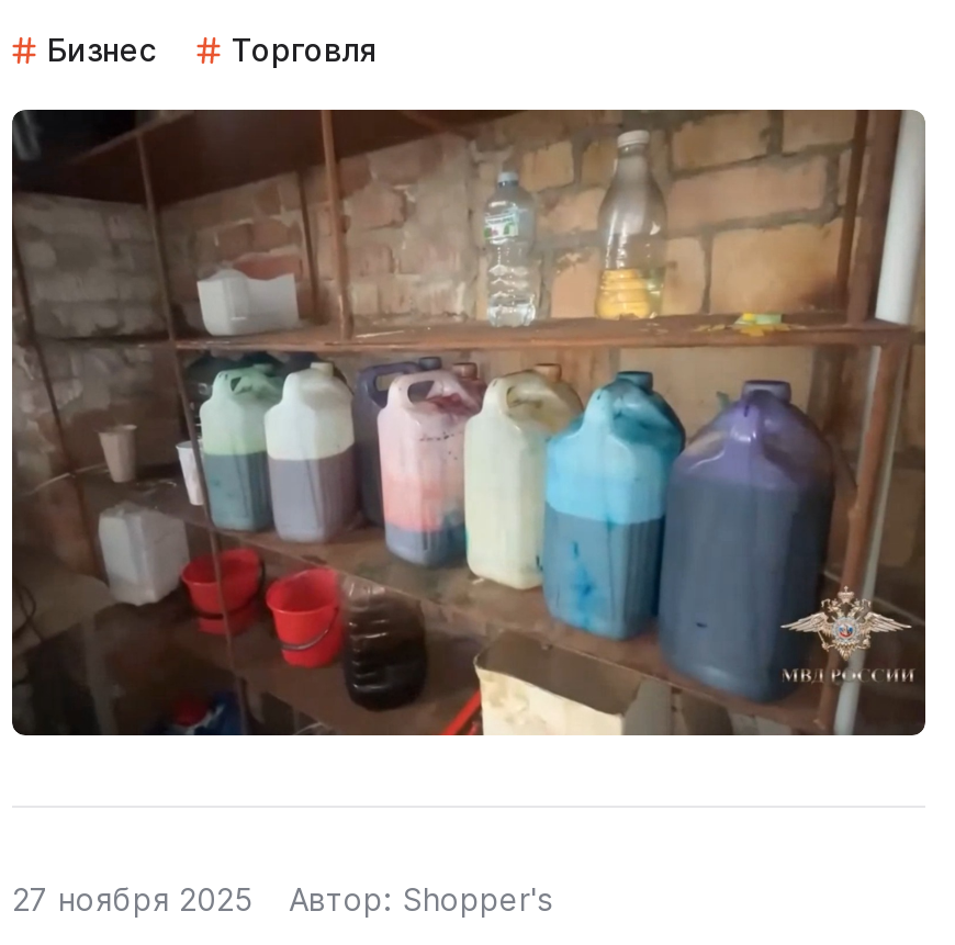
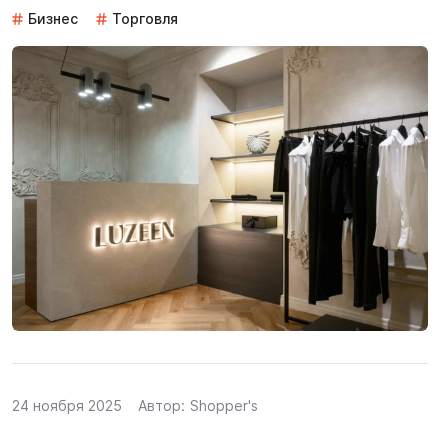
[12,108,925,738] [image] -> [12,46,428,332] [image]
[12,881,552,918] 27 ноября 2025 Автор: Shopper's -> [12,397,258,414] 24 ноября 2025 Автор: Shopper's

